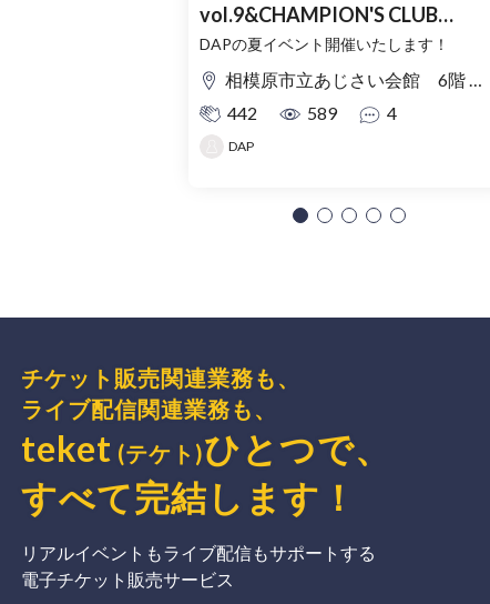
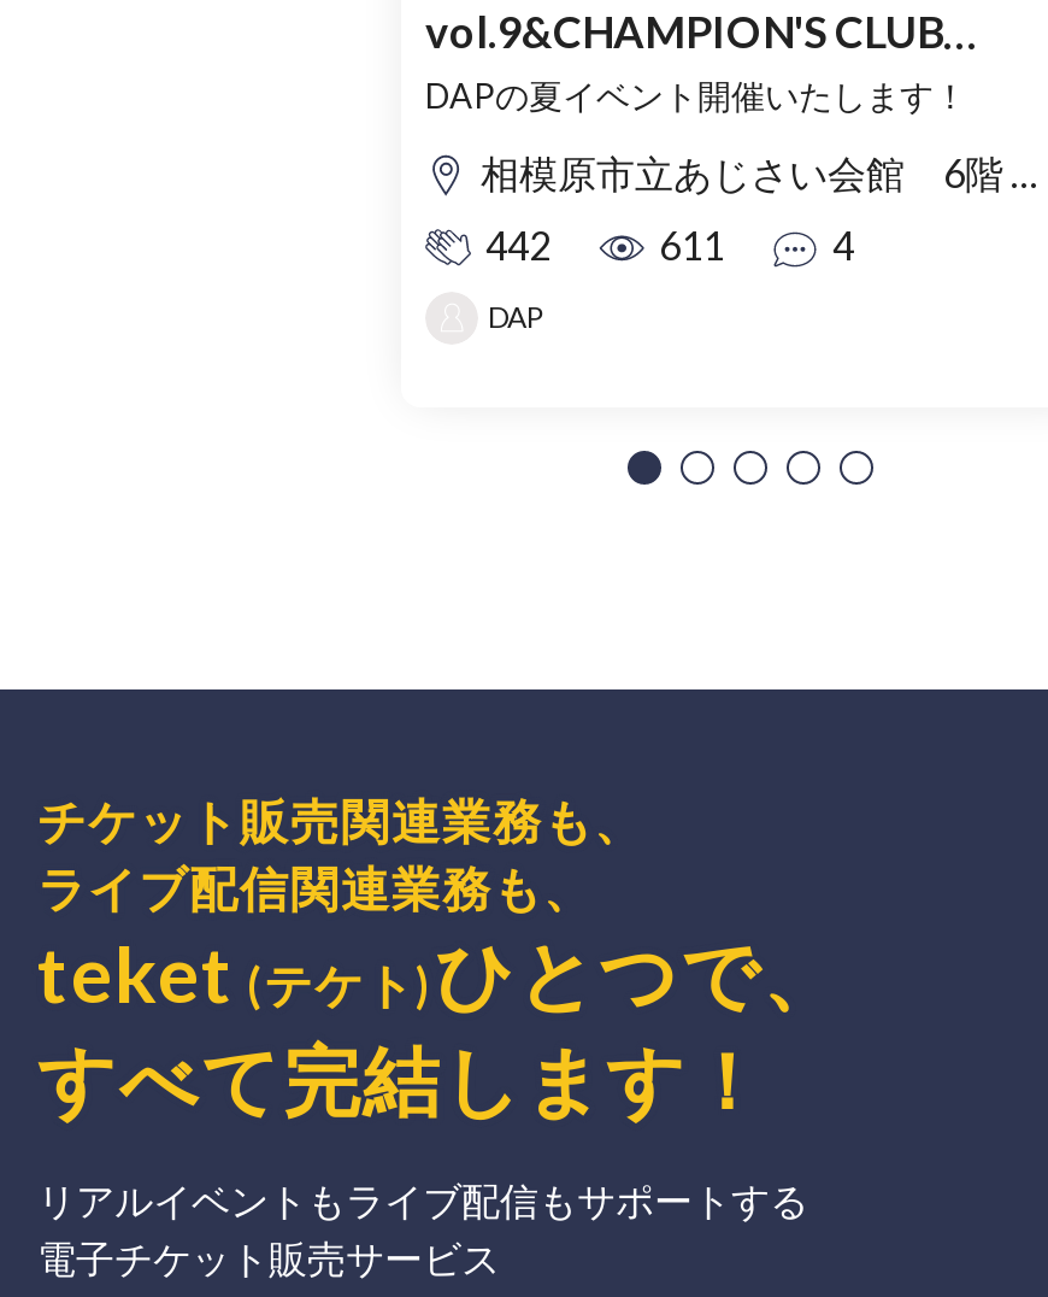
[307,103,337,124] 589 -> [659,223,724,269] 611

